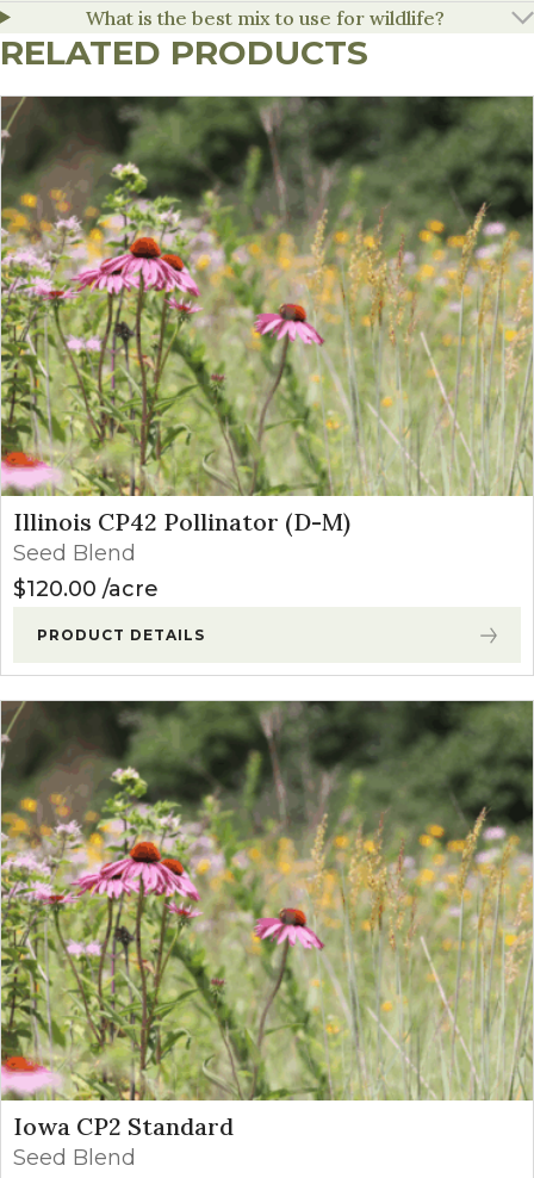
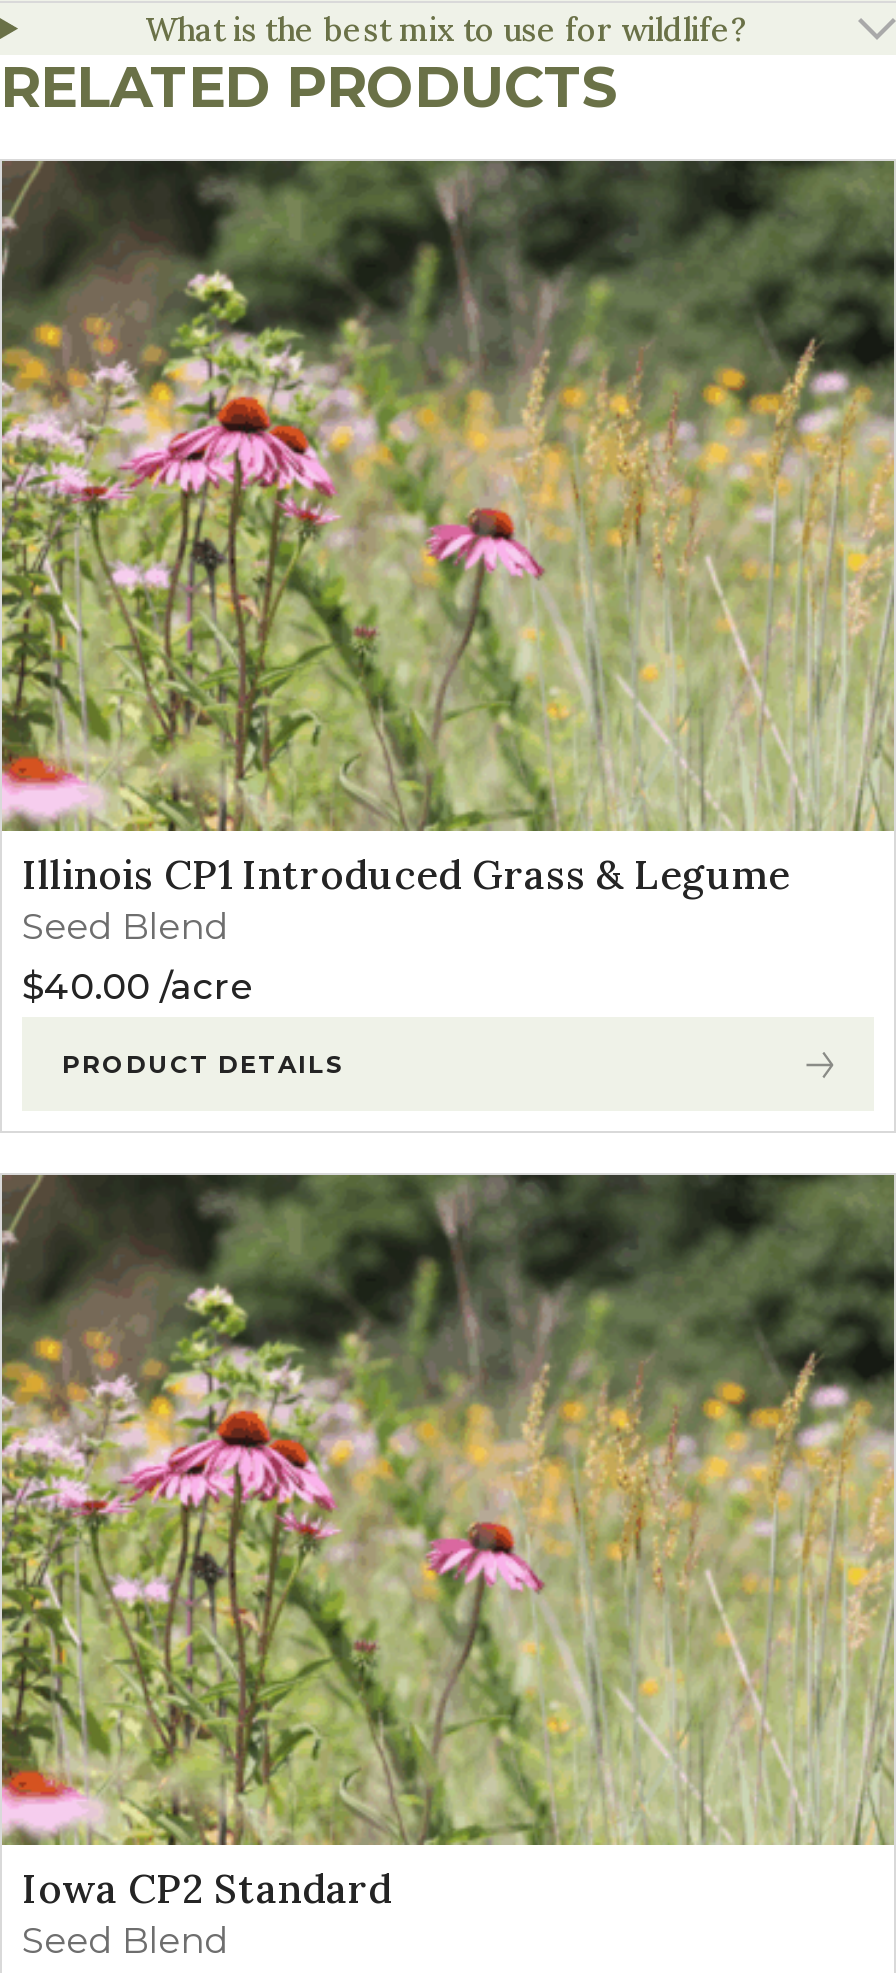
[13,506,350,536] Illinois CP42 Pollinator (D-M) -> [22,849,790,899] Illinois CP1 Introduced Grass & Legume
[13,575,159,602] $120.00 acre -> [22,965,254,1009] $40.00 acre

